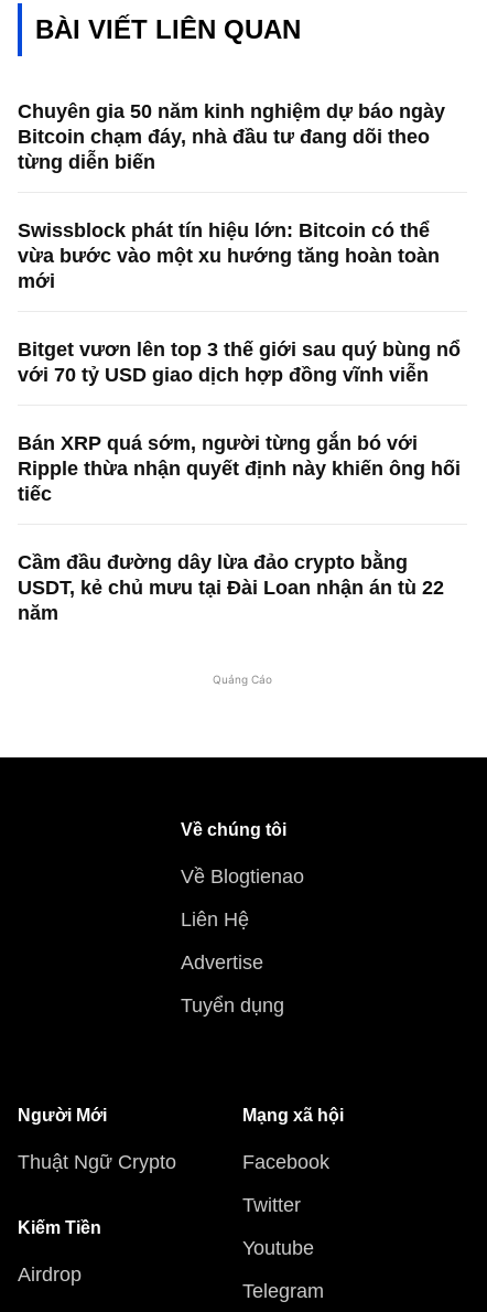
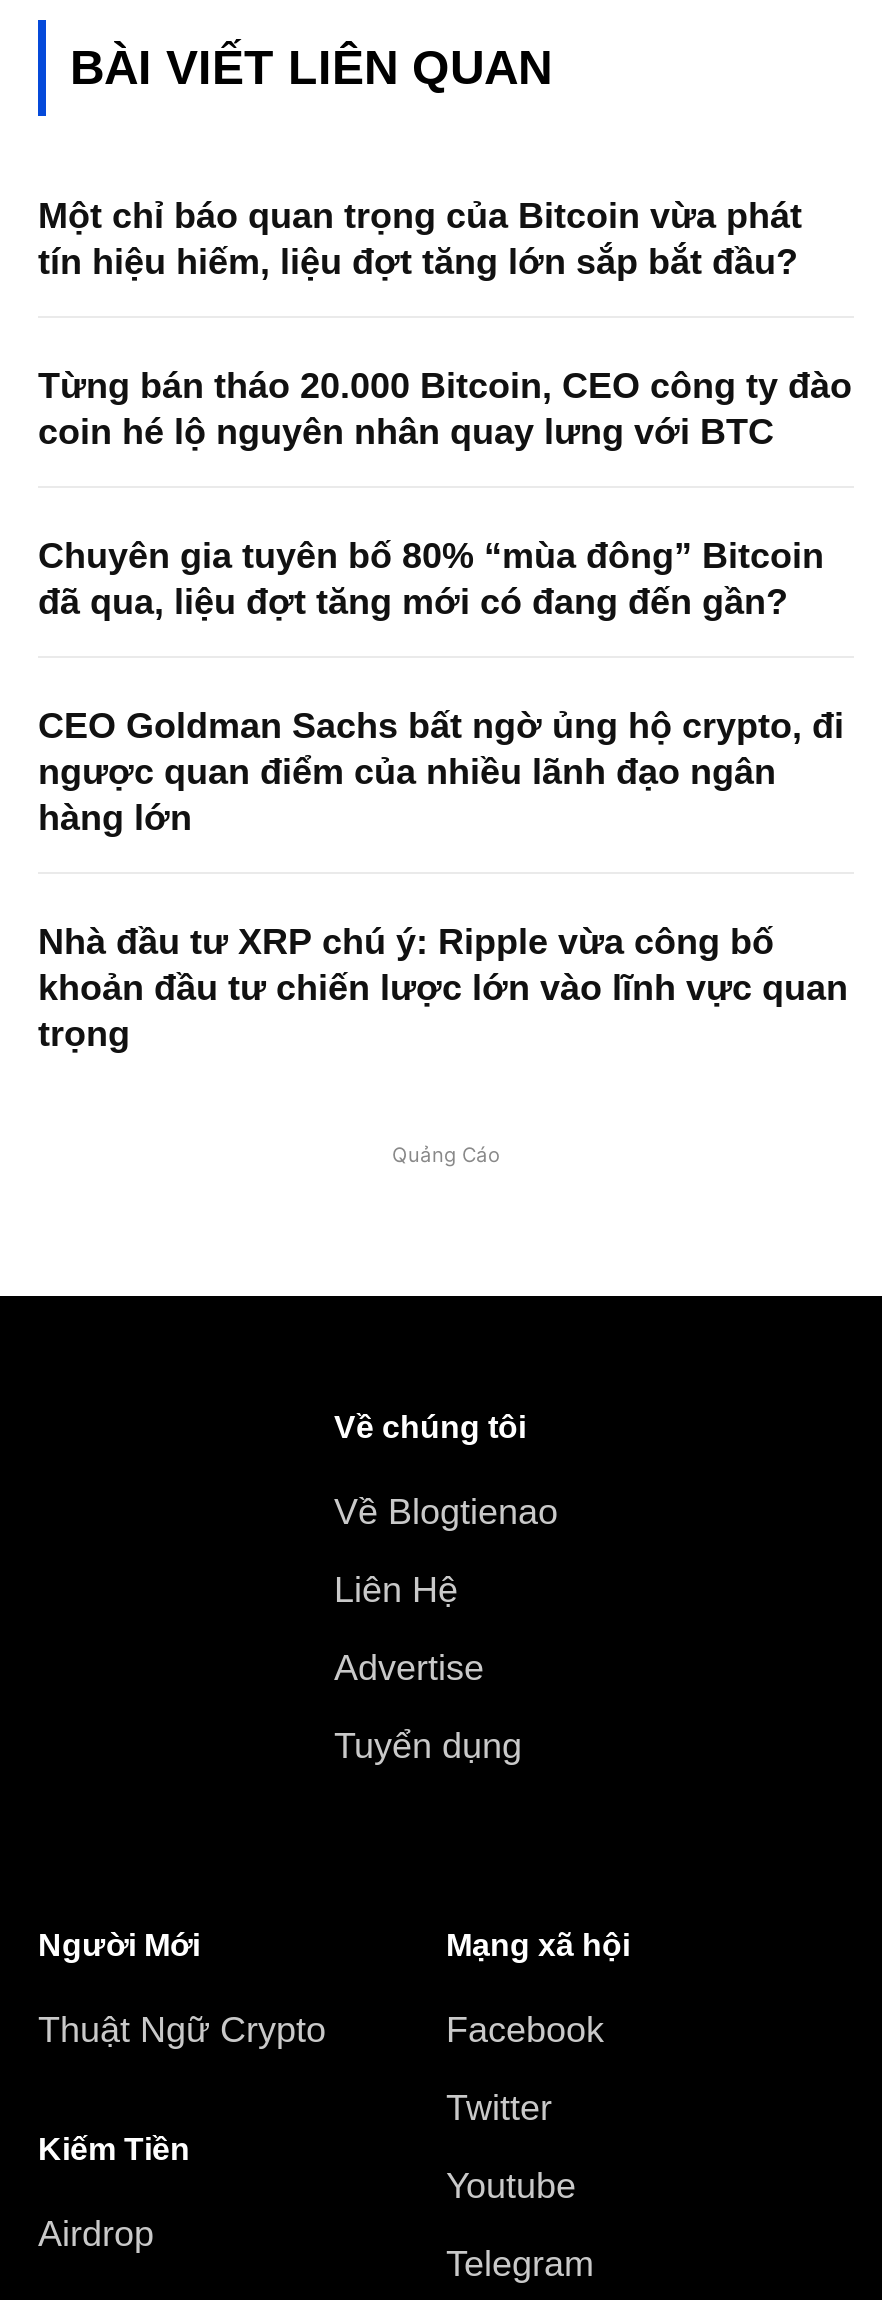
[18,100,445,173] Chuyên gia 50 năm kinh nghiệm dự báo ngày | Bitcoin chạm đáy, nhà đầu tư đang dõi theo | từng diễn biến -> [38,195,802,281] Một chỉ báo quan trọng của Bitcoin vừa phát | tín hiệu hiếm, liệu đợt tăng lớn sắp bắt đầu?
[18,219,440,292] Swissblock phát tín hiệu lớn: Bitcoin có thể | vừa bước vào một xu hướng tăng hoàn toàn | mới -> [38,365,852,451] Từng bán tháo 20.000 Bitcoin, CEO công ty đào | coin hé lộ nguyên nhân quay lưng với BTC
[18,338,461,386] Bitget vươn lên top 3 thế giới sau quý bùng nổ | với 70 tỷ USD giao dịch hợp đồng vĩnh viễn -> [38,535,824,621] Chuyên gia tuyên bố 80% “mùa đông” Bitcoin | đã qua, liệu đợt tăng mới có đang đến gần?
[18,432,461,505] Bán XRP quá sớm, người từng gắn bó với | Ripple thừa nhận quyết định này khiến ông hối | tiếc -> [38,705,844,837] CEO Goldman Sachs bất ngờ ủng hộ crypto, đi | ngược quan điểm của nhiều lãnh đạo ngân | hàng lớn
[18,551,444,624] Cầm đầu đường dây lừa đảo crypto bằng | USDT, kẻ chủ mưu tại Đài Loan nhận án tù 22 | năm -> [38,921,848,1053] Nhà đầu tư XRP chú ý: Ripple vừa công bố | khoản đầu tư chiến lược lớn vào lĩnh vực quan | trọng

